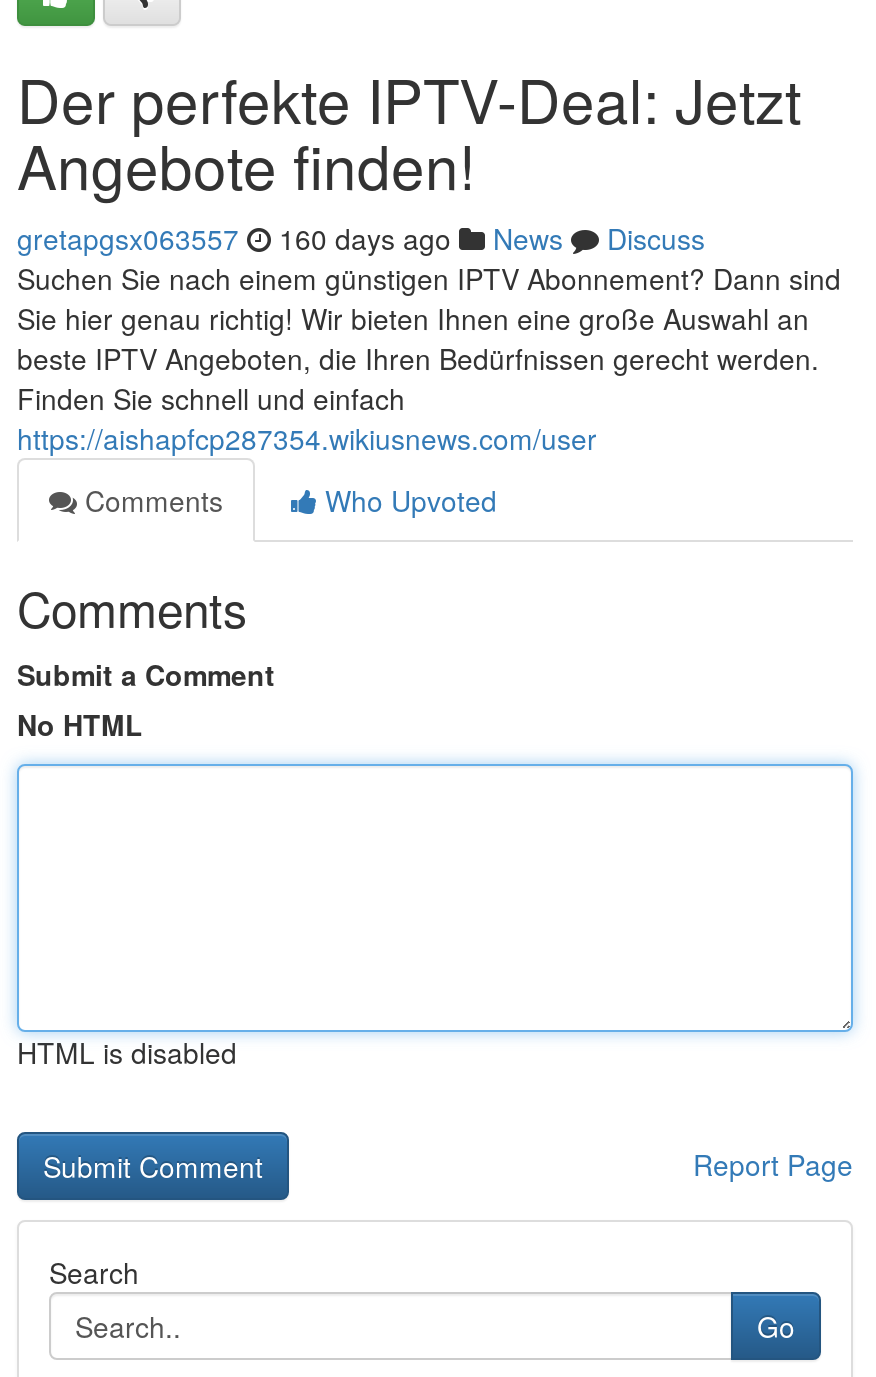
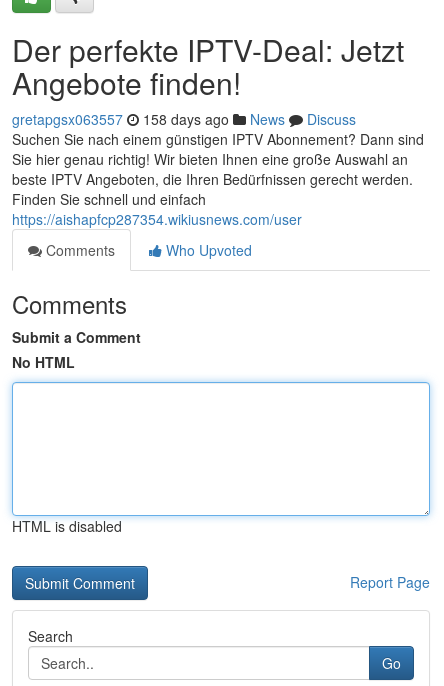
[17,218,705,258] gretapgsx063557 160 days ago News Discuss -> [12,109,356,129] gretapgsx063557 158 days ago News Discuss

